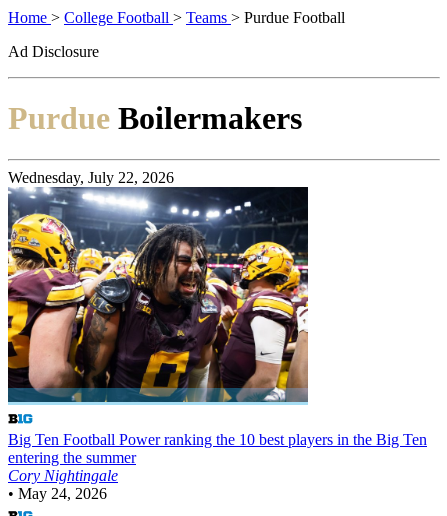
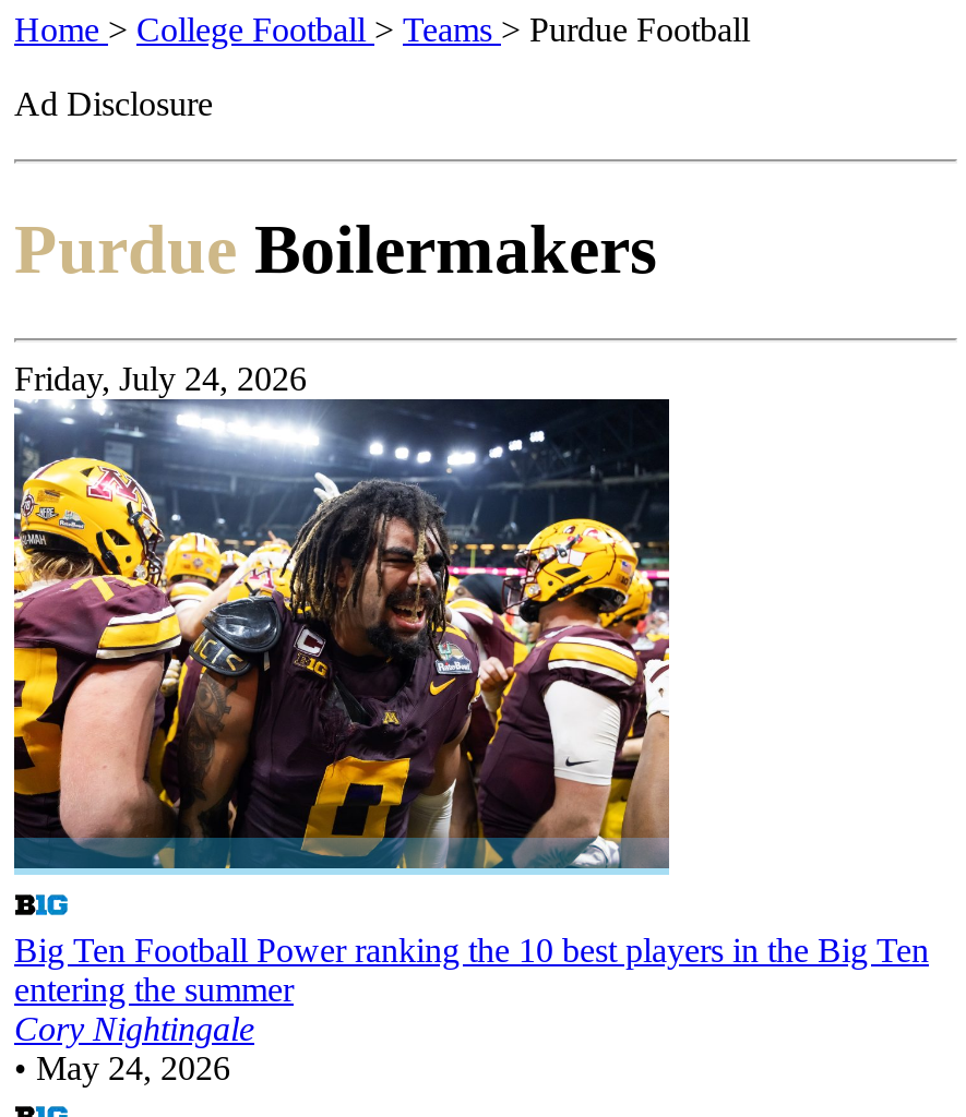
[8,169,174,186] Wednesday, July 22, 2026 -> [14,360,307,397] Friday, July 24, 2026

